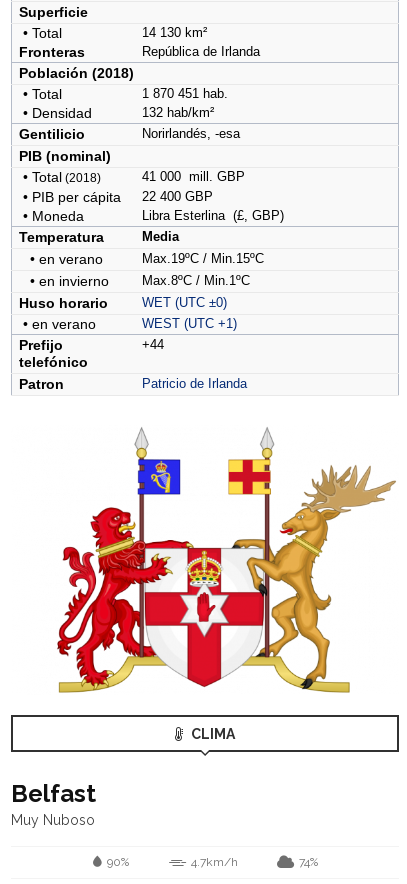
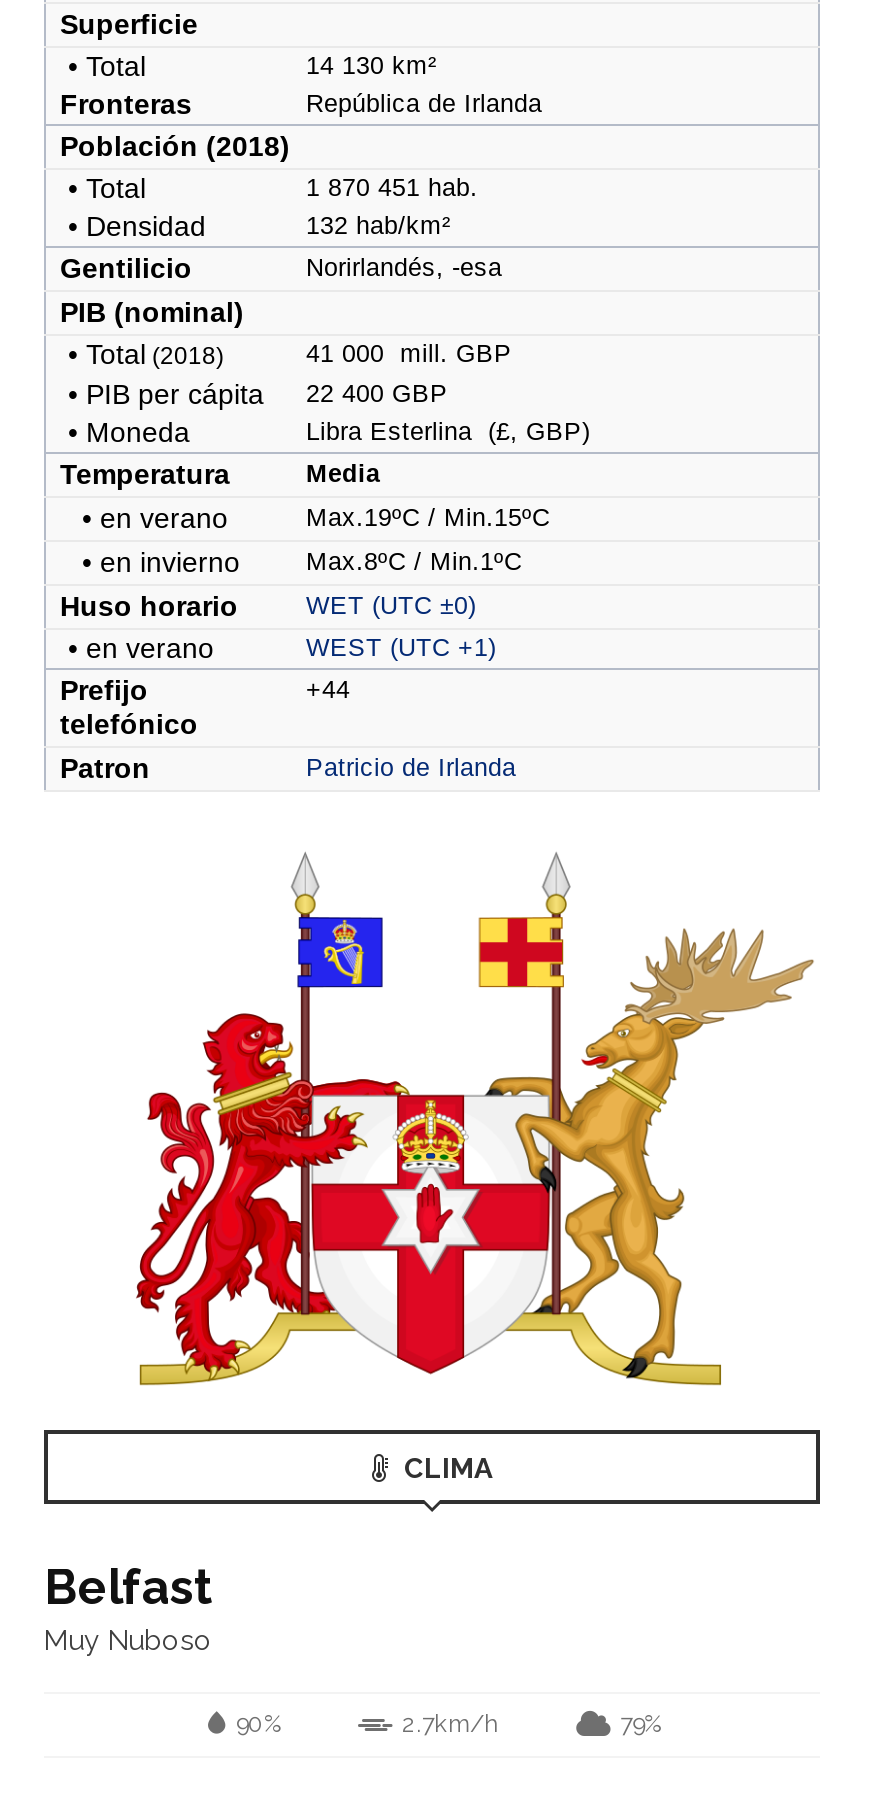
[190,855,318,869] 4.7km/h | 74% -> [402,1710,660,1738] 2.7km/h | 79%

